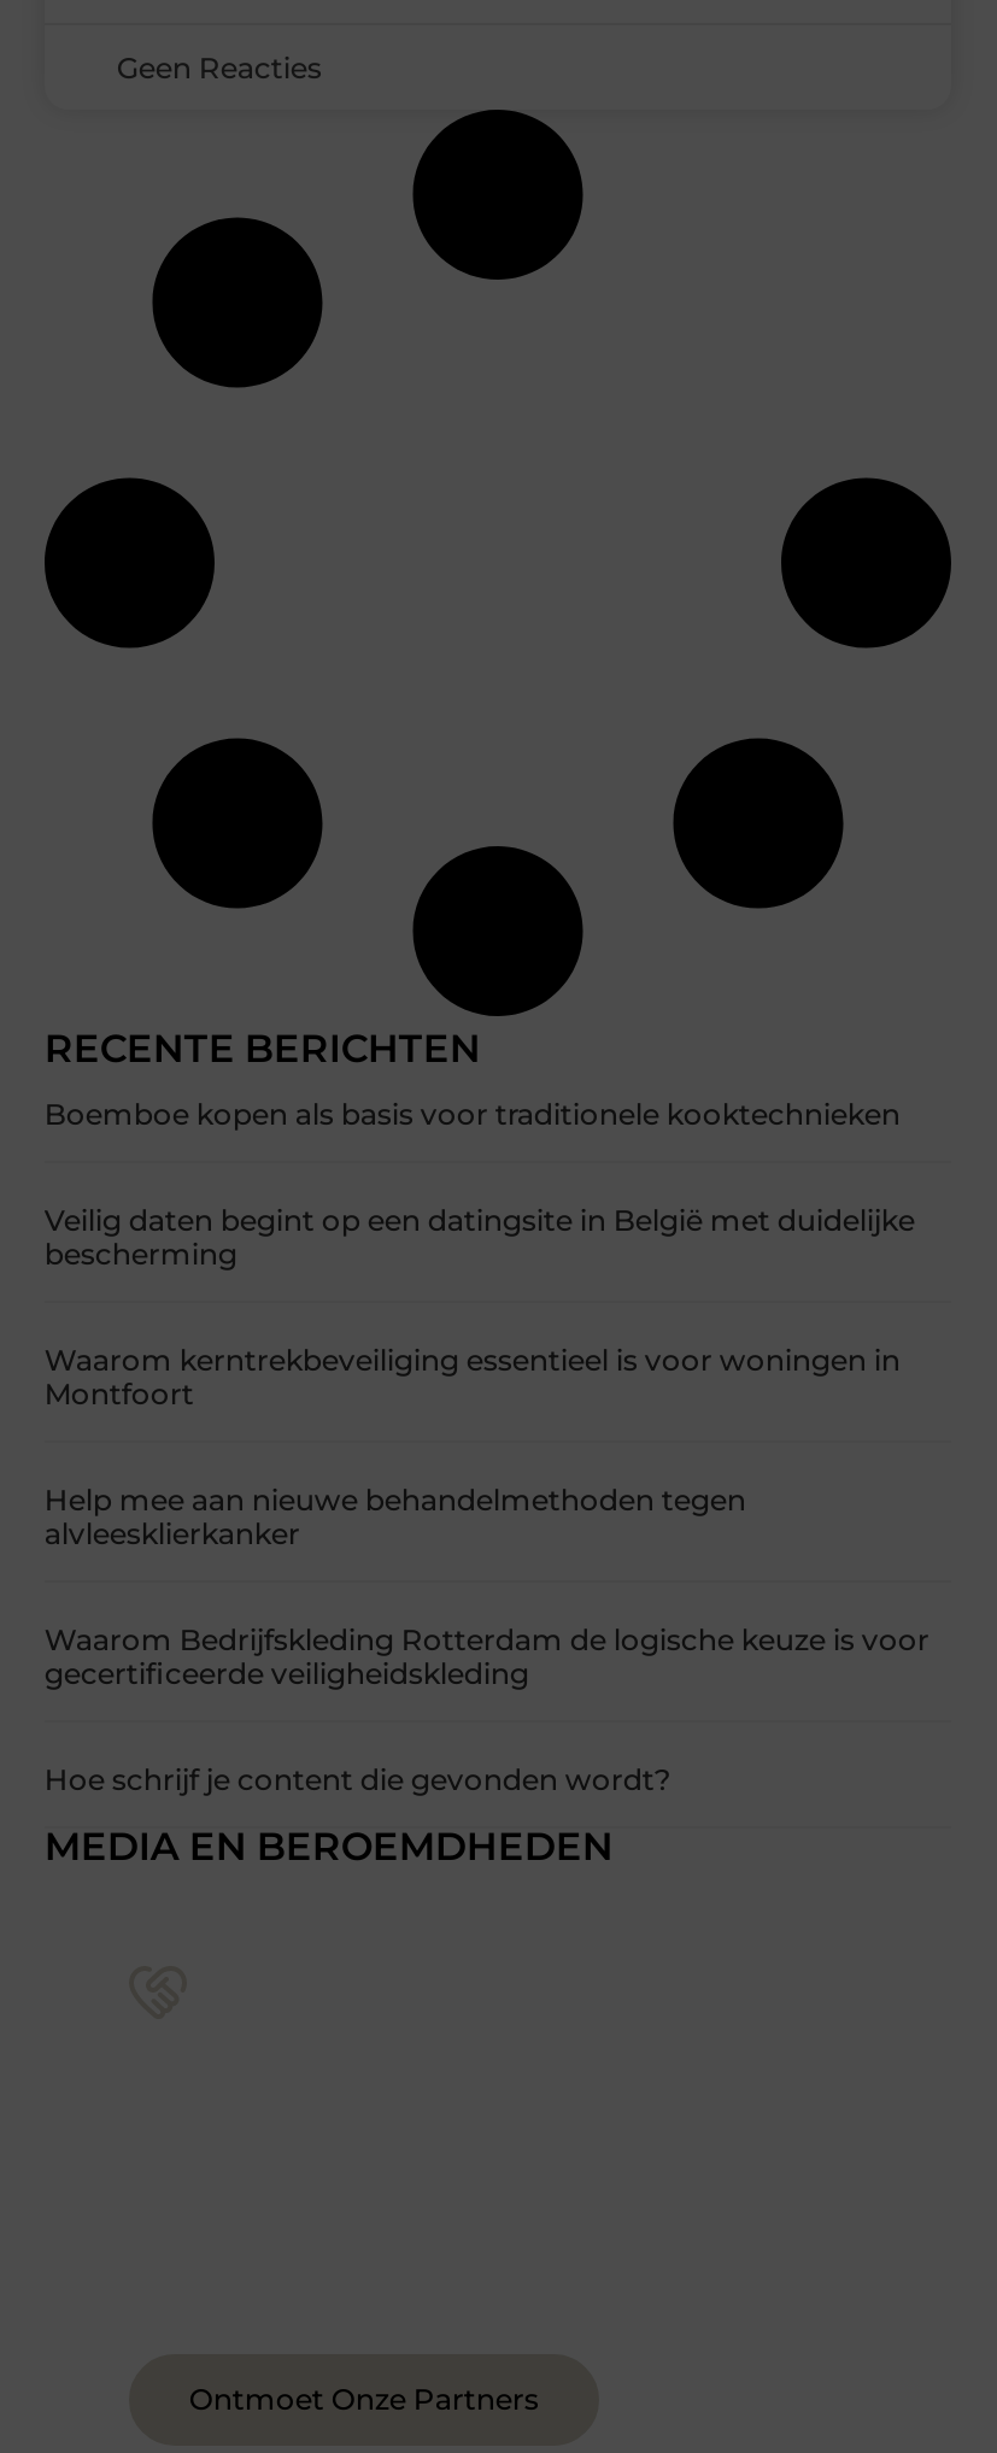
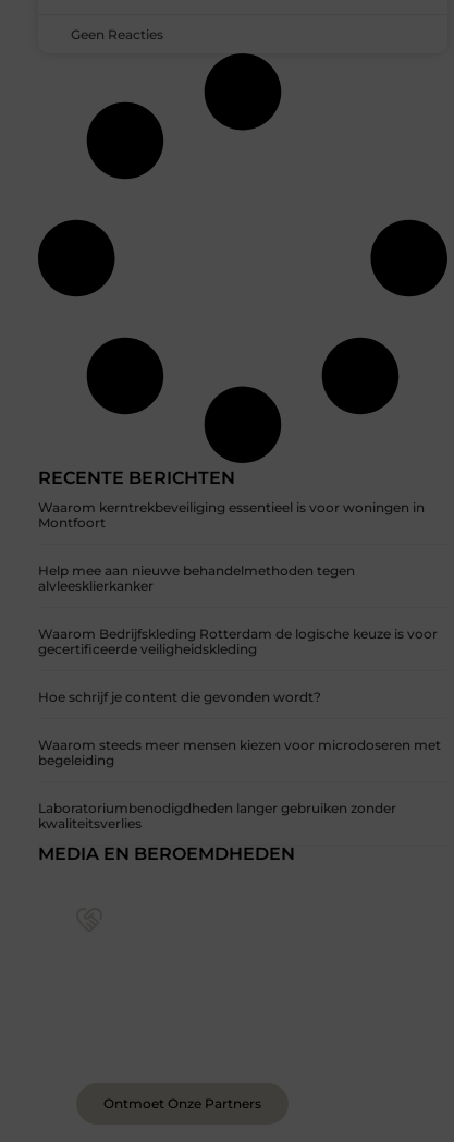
[44,1096,915,1272] Boemboe kopen als basis voor traditionele kooktechnieken | Veilig daten begint op een datingsite in België met duidelijke | bescherming -> none
moved [44,1342,929,1798] -> [38,499,437,705]: Waarom kerntrekbeveiliging essentieel is voor woningen in | Montfoort | Help mee aan nieuwe behandelmethoden tegen | alvleesklierkanker | Waarom Bedrijfskleding Rotterdam de logische keuze is voor | gecertificeerde veiligheidskleding | Hoe schrijf je content die gevonden wordt?
none -> [38,737,441,832] Waarom steeds meer mensen kiezen voor microdoseren met | begeleiding | Laboratoriumbenodigdheden langer gebruiken zonder | kwaliteitsverlies

